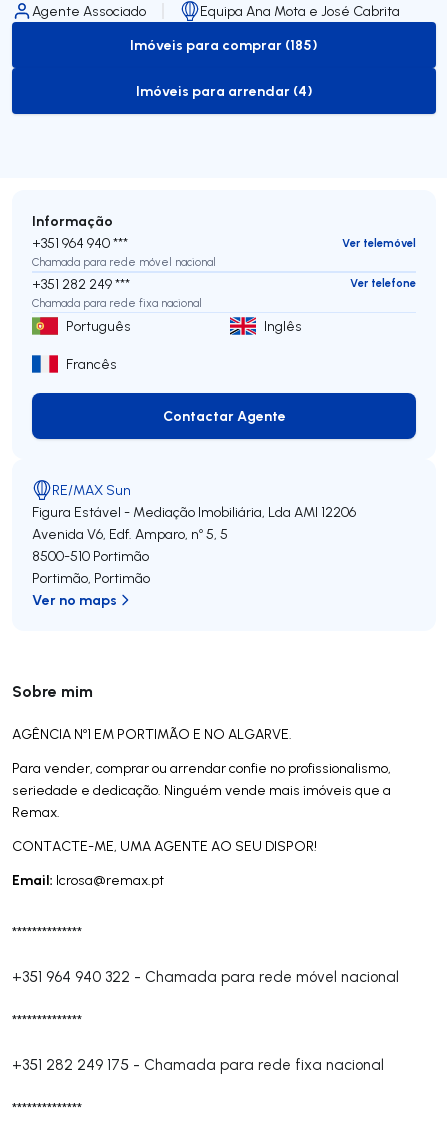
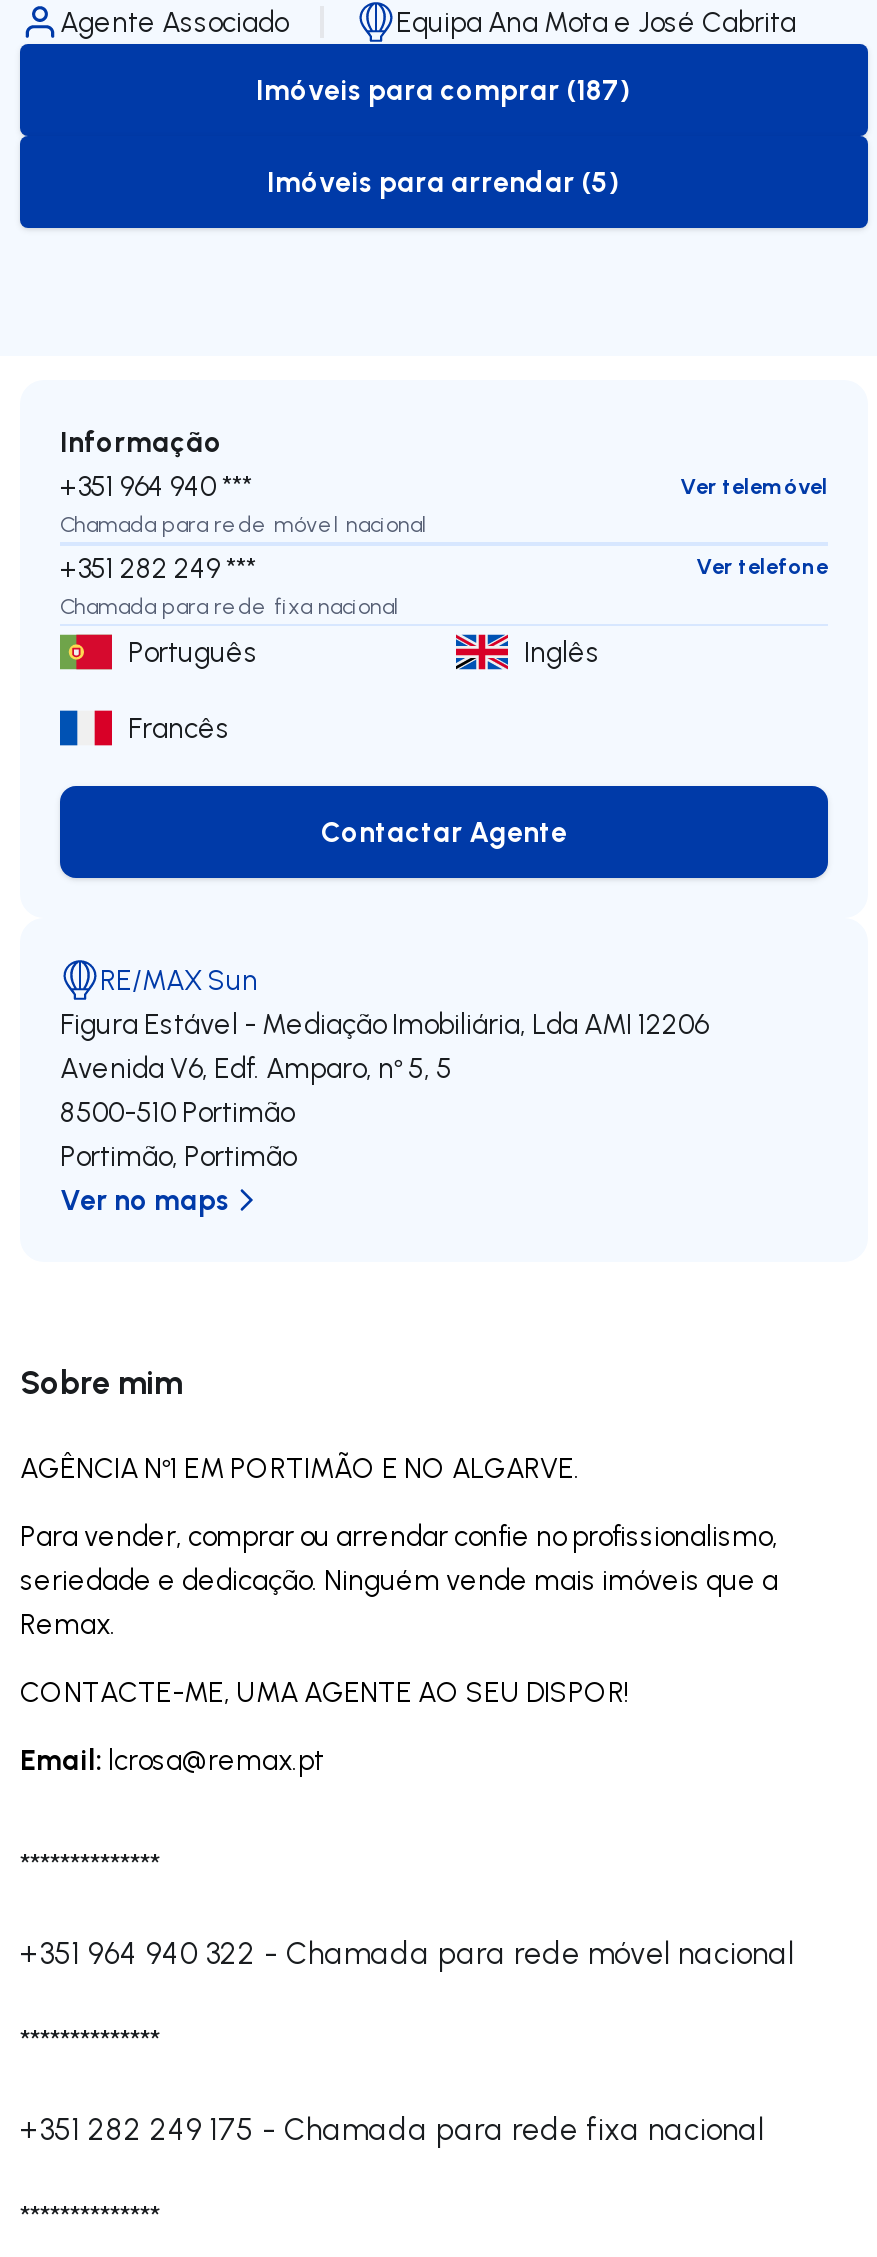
[130,35,318,54] Imóveis para comprar (185) -> [256,70,632,108] Imóveis para comprar (187)
[135,81,312,100] Imóveis para arrendar (4) -> [267,162,621,200] Imóveis para arrendar (5)

